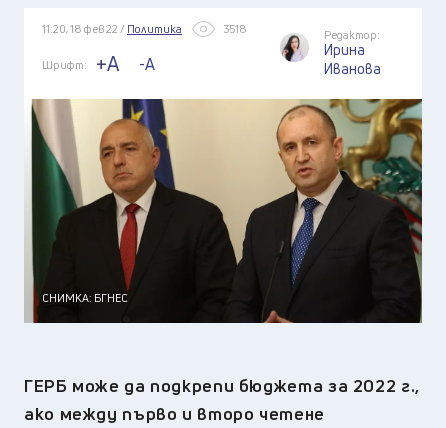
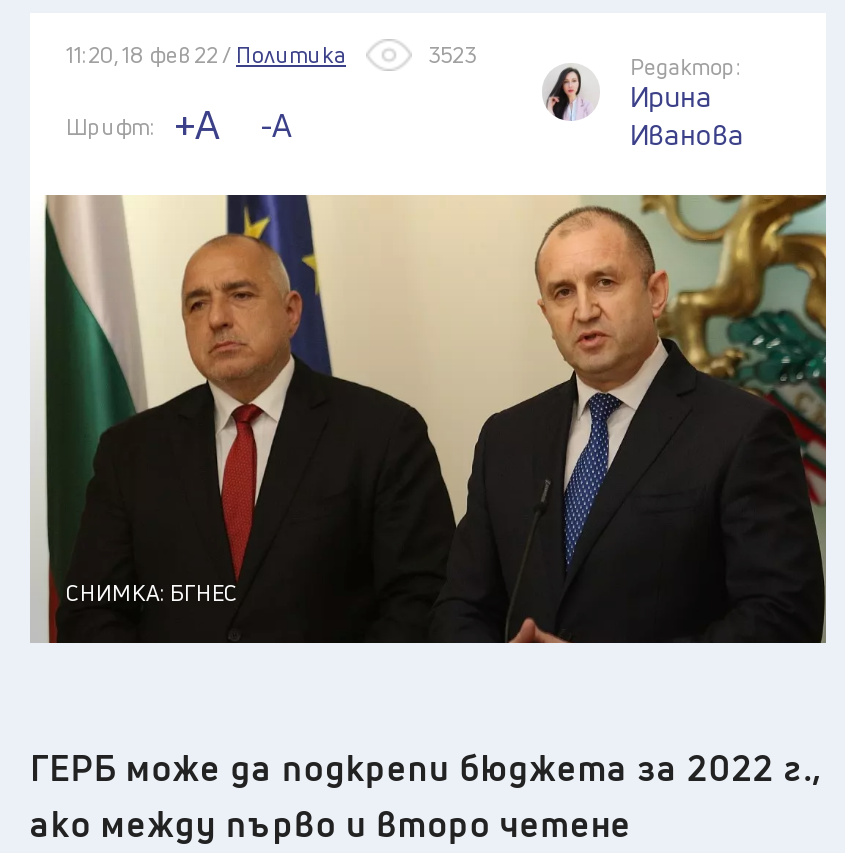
[223,21,247,36] 3518 -> [428,39,476,69] 3523

